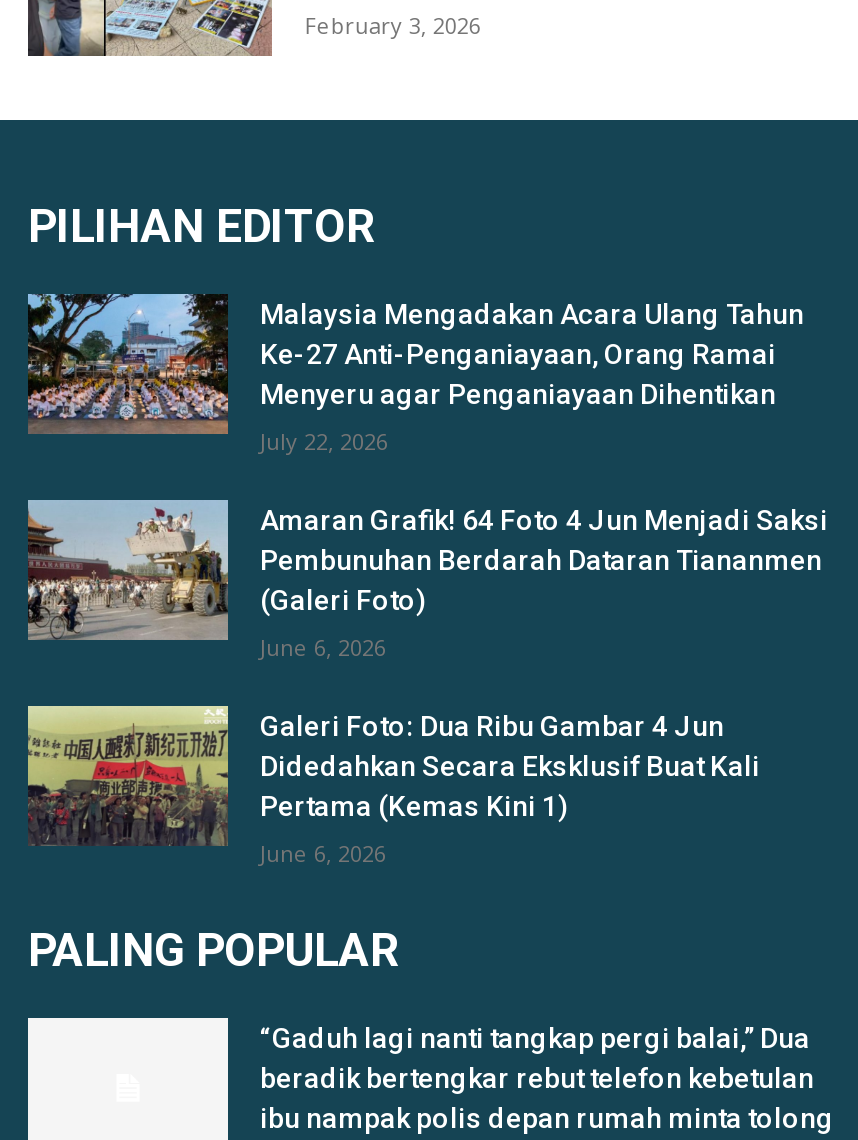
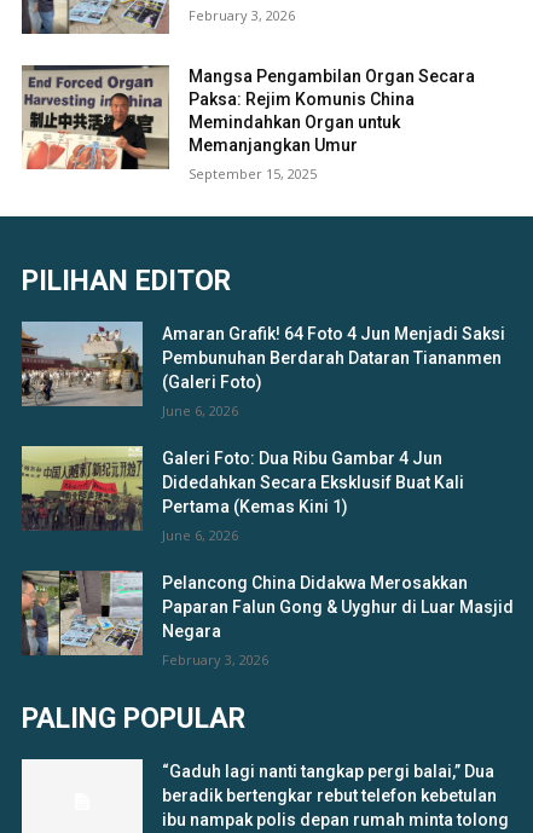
none -> [21,64,475,183] [image] | Mangsa Pengambilan Organ Secara | Paksa: Rejim Komunis China | Memindahkan Organ untuk | Memanjangkan Umur | September 15, 2025
[26,292,804,456] [image] | Malaysia Mengadakan Acara Ulang Tahun | Ke-27 Anti-Penganiayaan, Orang Ramai | Menyeru agar Penganiayaan Dihentikan | July 22, 2026 -> none
none -> [22,569,514,669] [image] | Pelancong China Didakwa Merosakkan | Paparan Falun Gong & Uyghur di Luar Masjid | Negara | February 3, 2026

